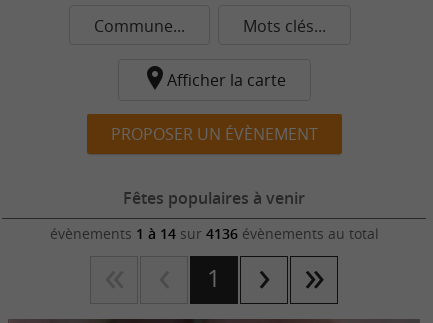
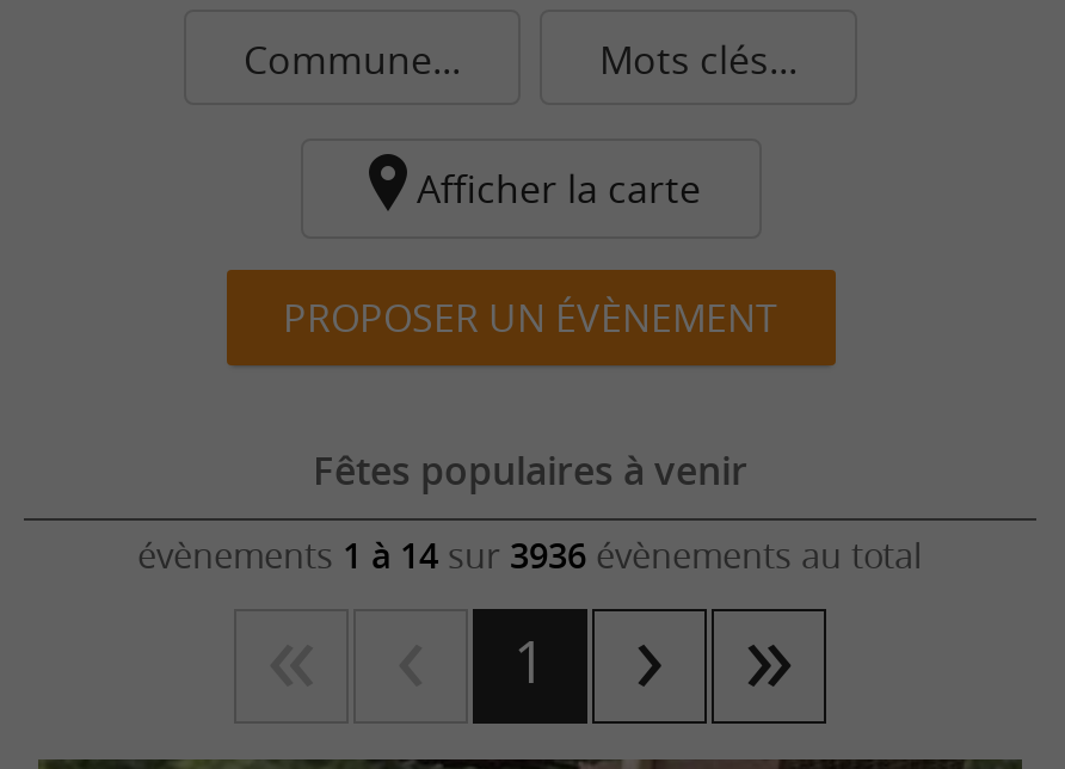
[49,224,378,243] évènements 1 à 14 sur 4136 évènements au total -> [137,533,923,578] évènements 1 à 14 sur 3936 évènements au total

